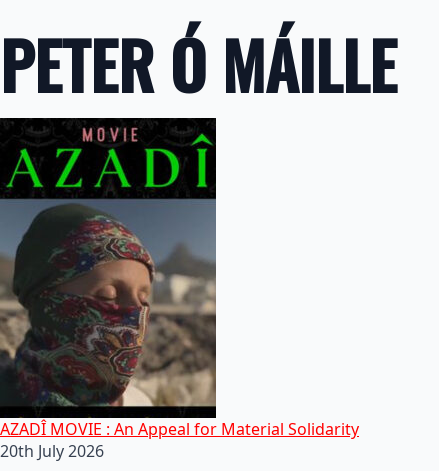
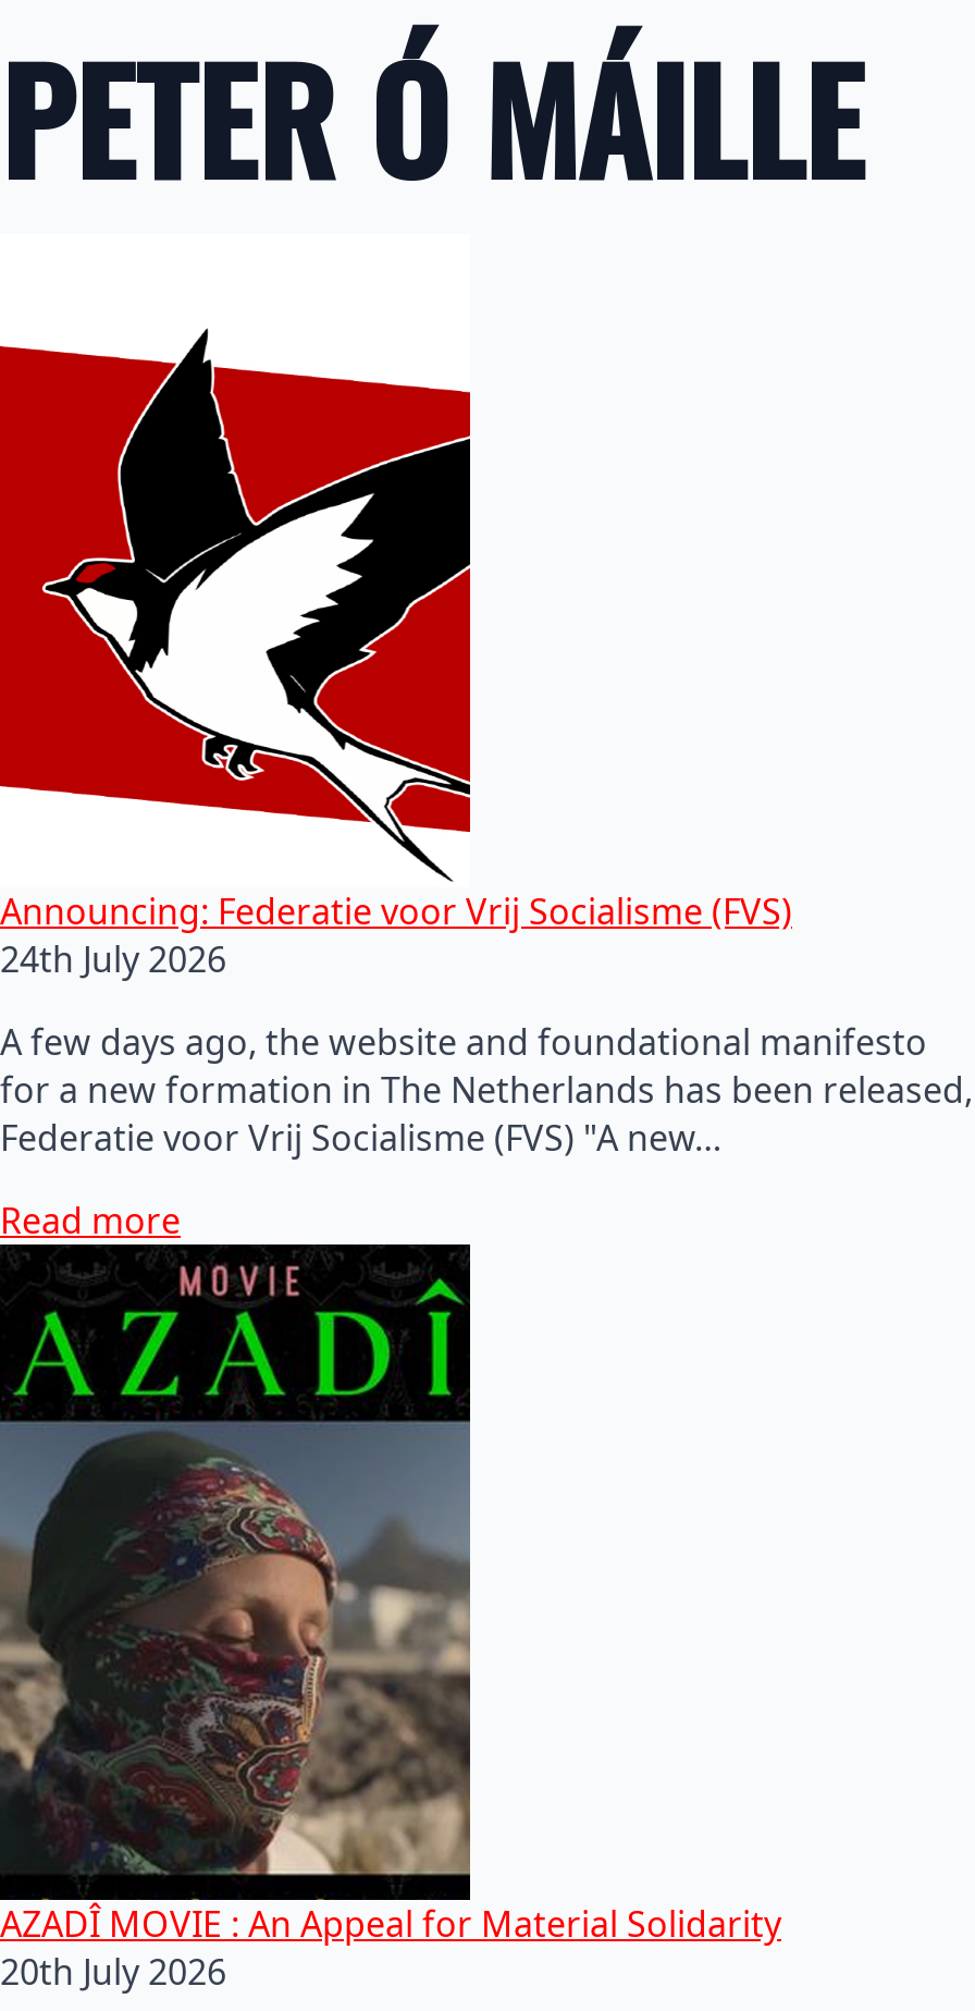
none -> [0,328,973,1245] [image] | Announcing: Federatie voor Vrij Socialisme (FVS) | 24th July 2026 | A few days ago, the website and foundational manifesto | for a new formation in The Netherlands has been released, | Federatie voor Vrij Socialisme (FVS) "A new… | Read more

